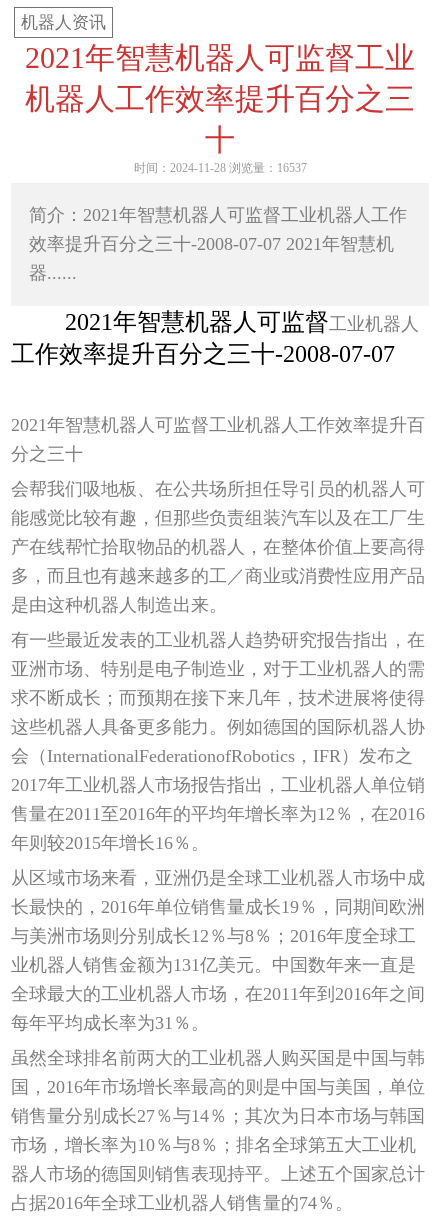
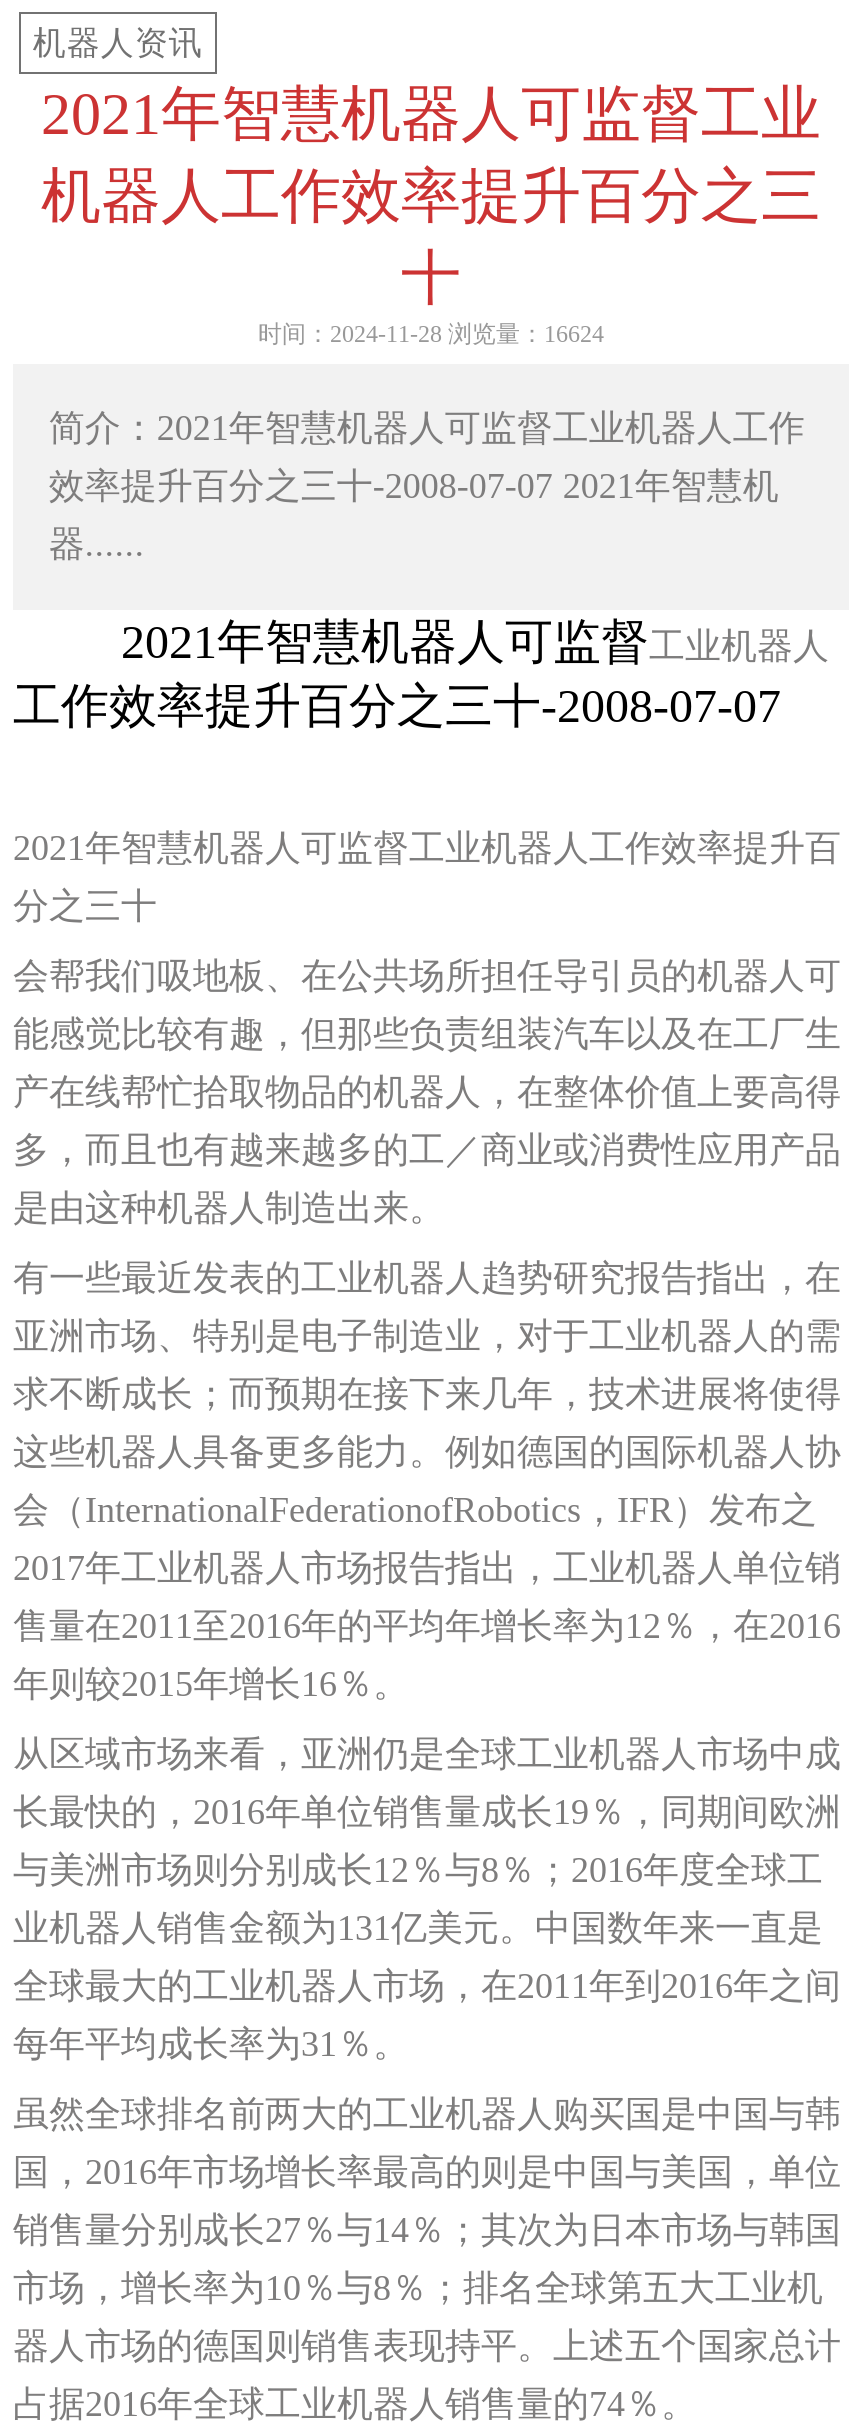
[133,161,306,175] 时间：2024-11-28 浏览量：16537 -> [258,320,604,348] 时间：2024-11-28 浏览量：16624

